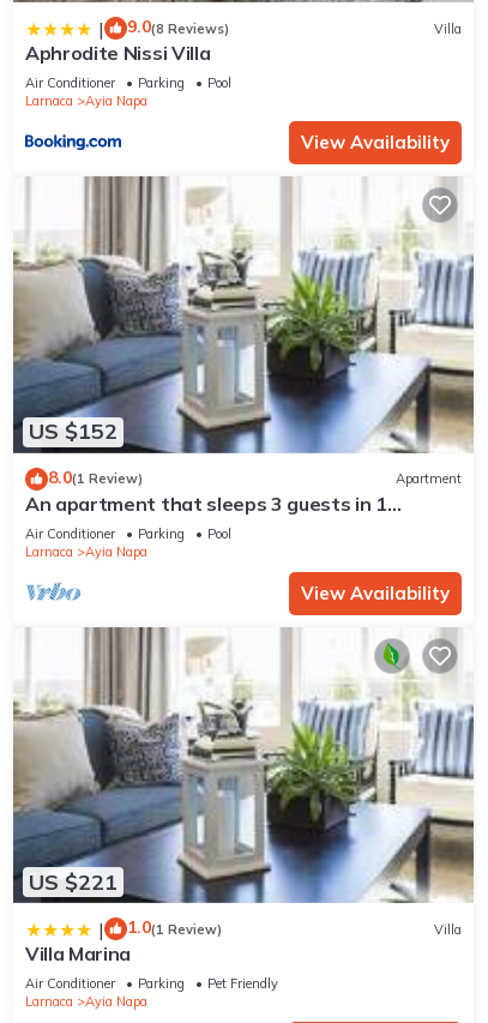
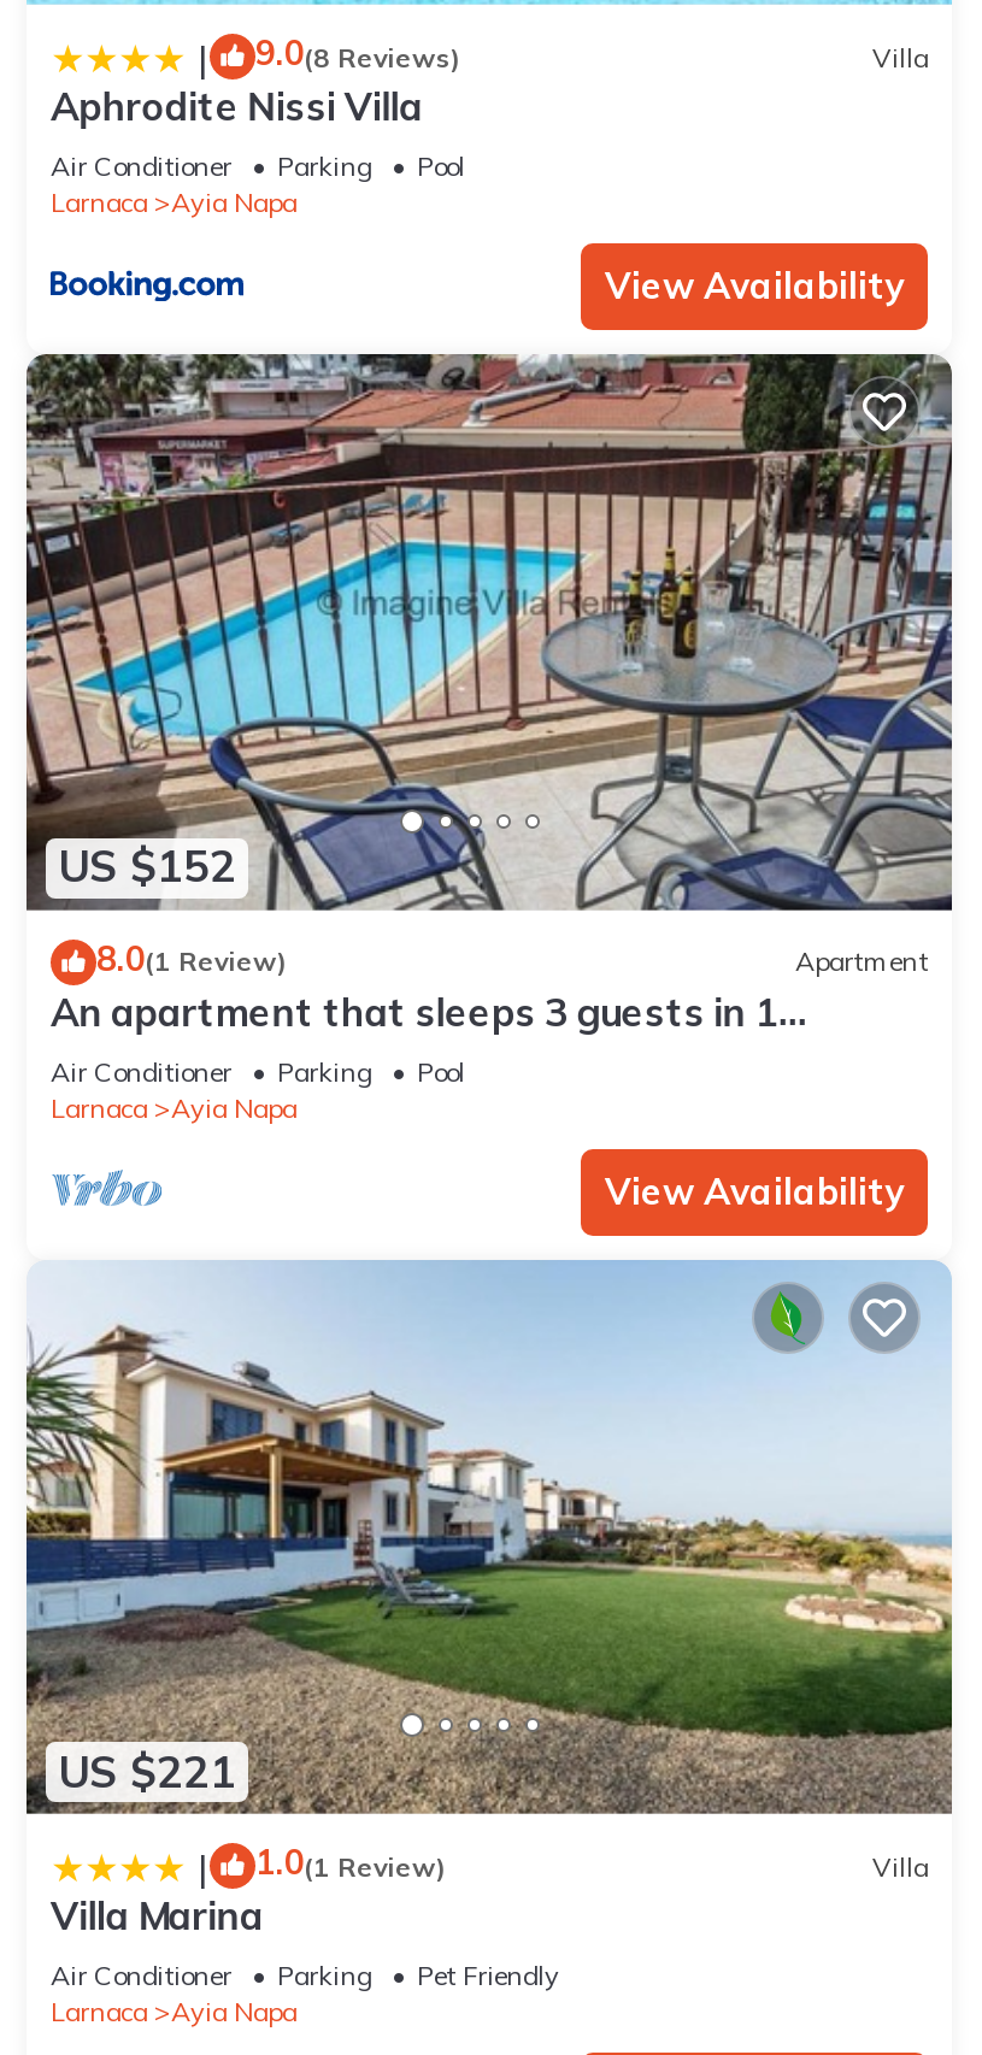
[12,176,474,455] [image] -> [24,352,954,913] [image]
[12,626,475,904] [image] -> [24,1258,954,1816] [image]

